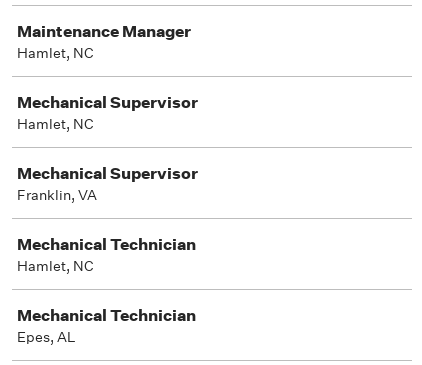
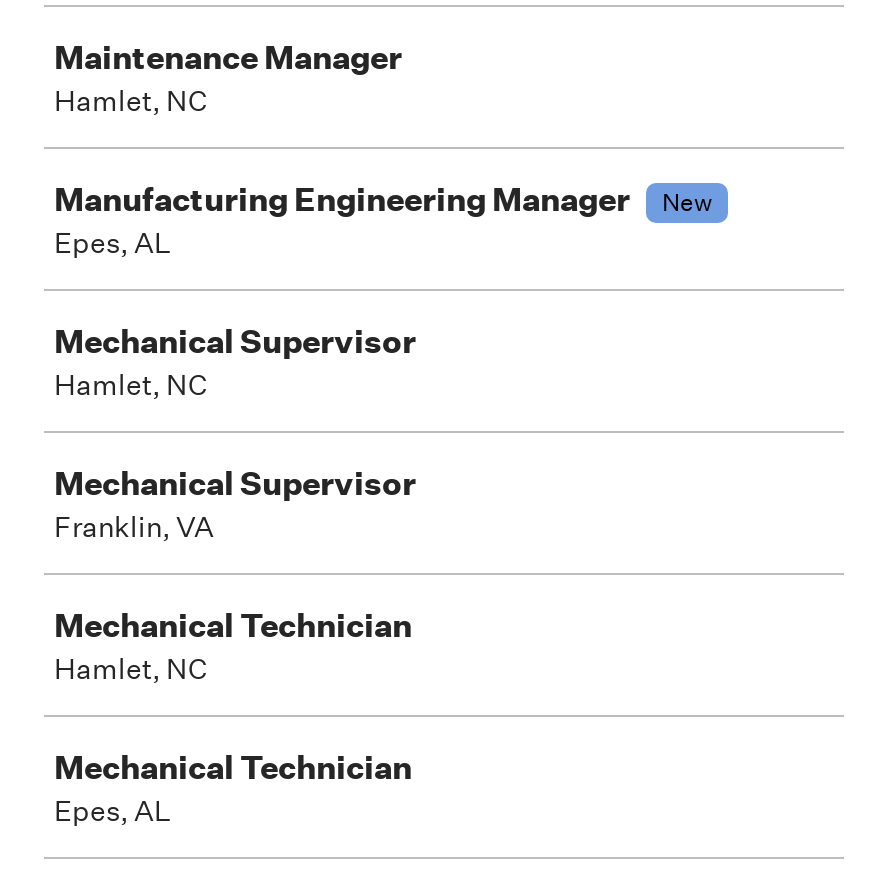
none -> [54,179,712,261] Manufacturing Engineering Manager | New | Epes, AL

